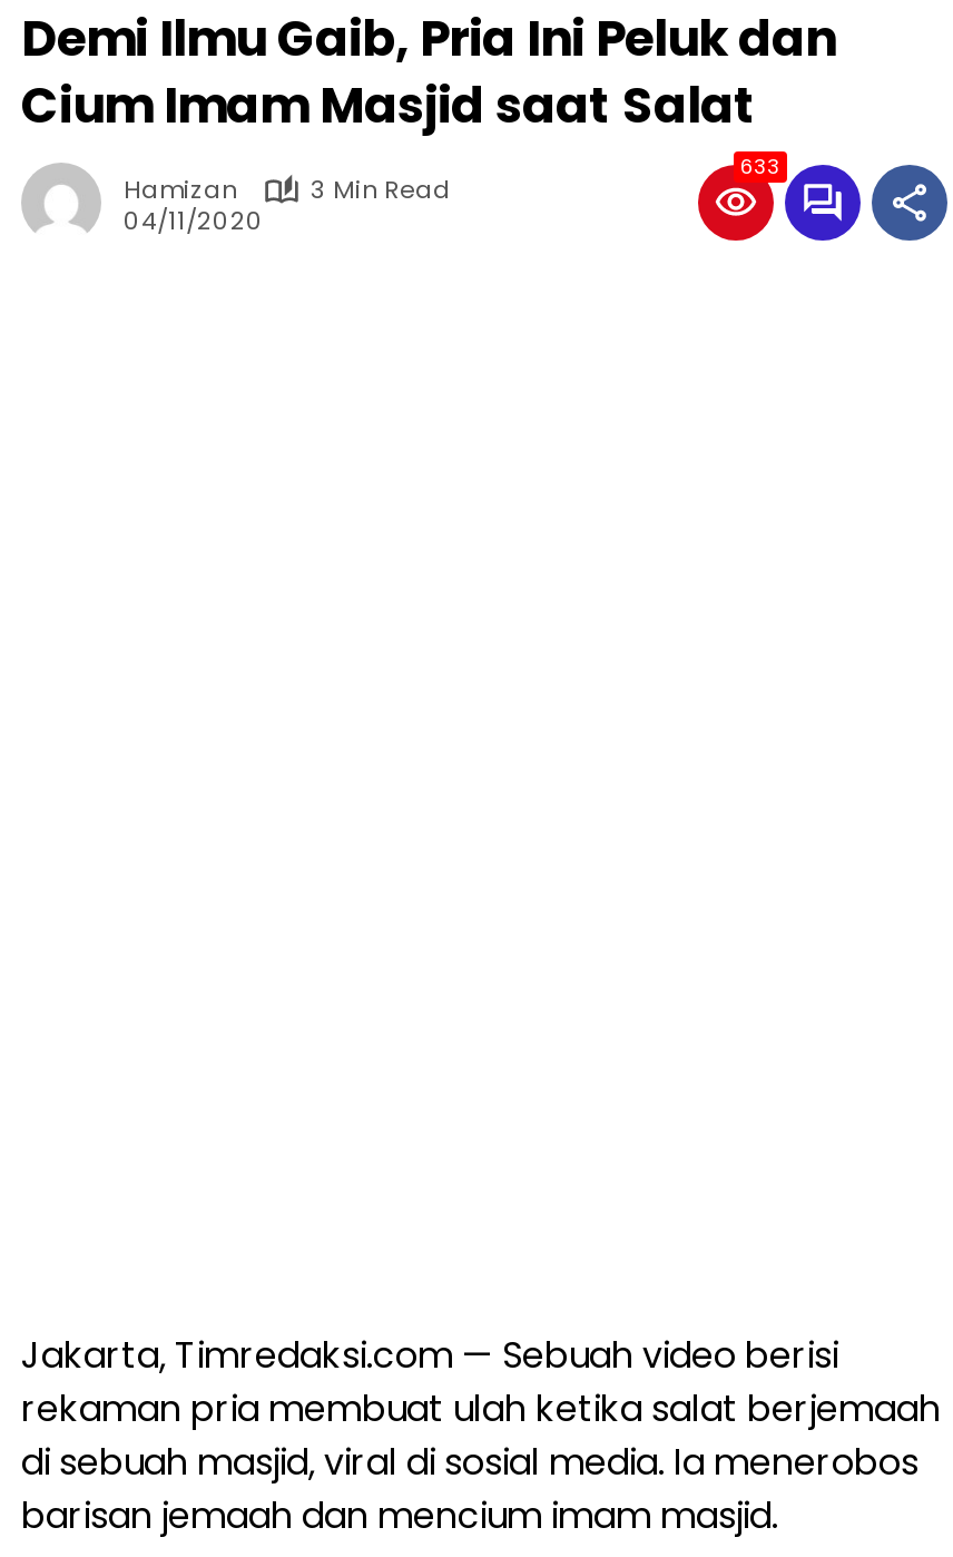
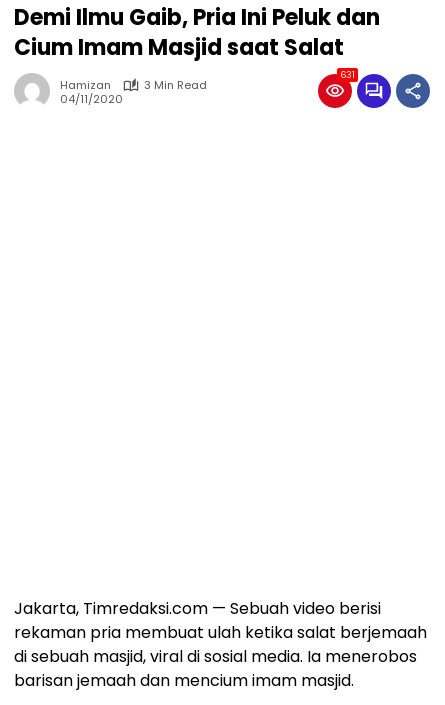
[740,154,780,180] 633 -> [340,69,355,81] 631

